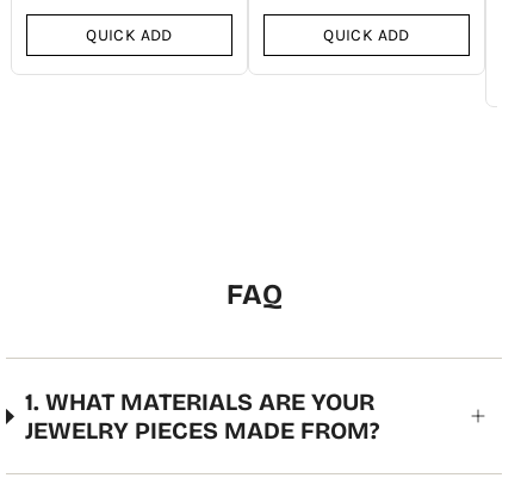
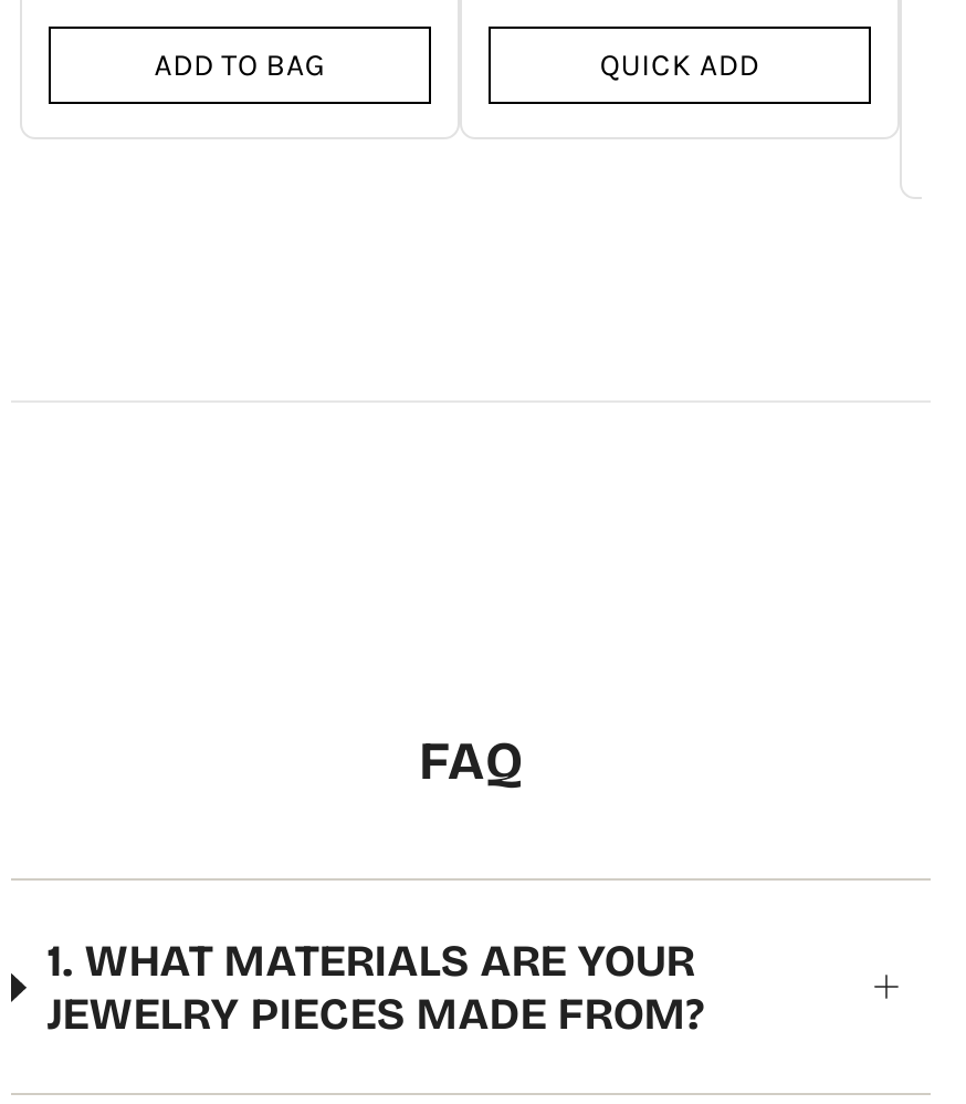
[86,26,172,46] QUICK ADD -> [154,47,325,85] ADD TO BAG

